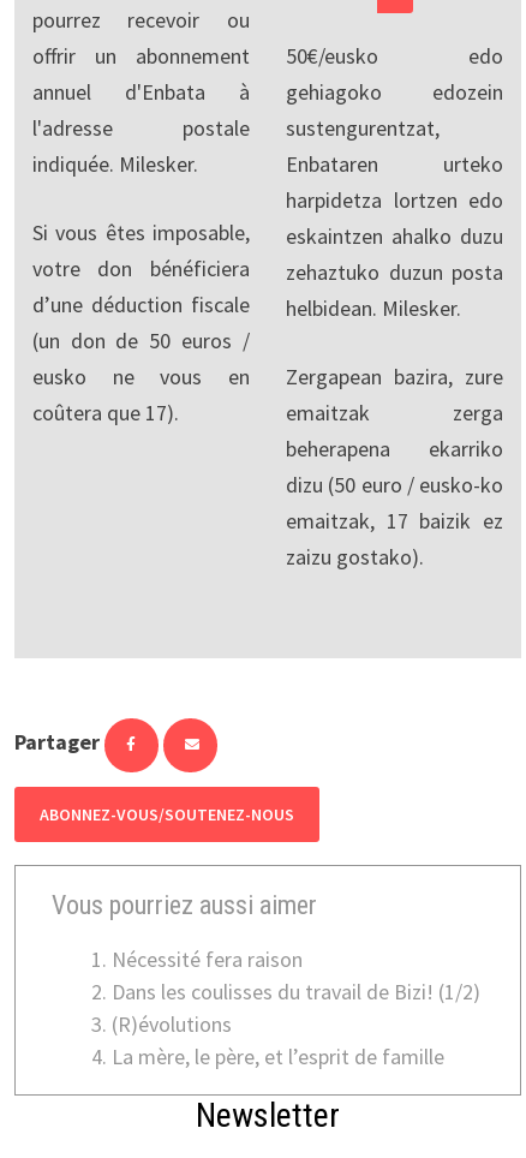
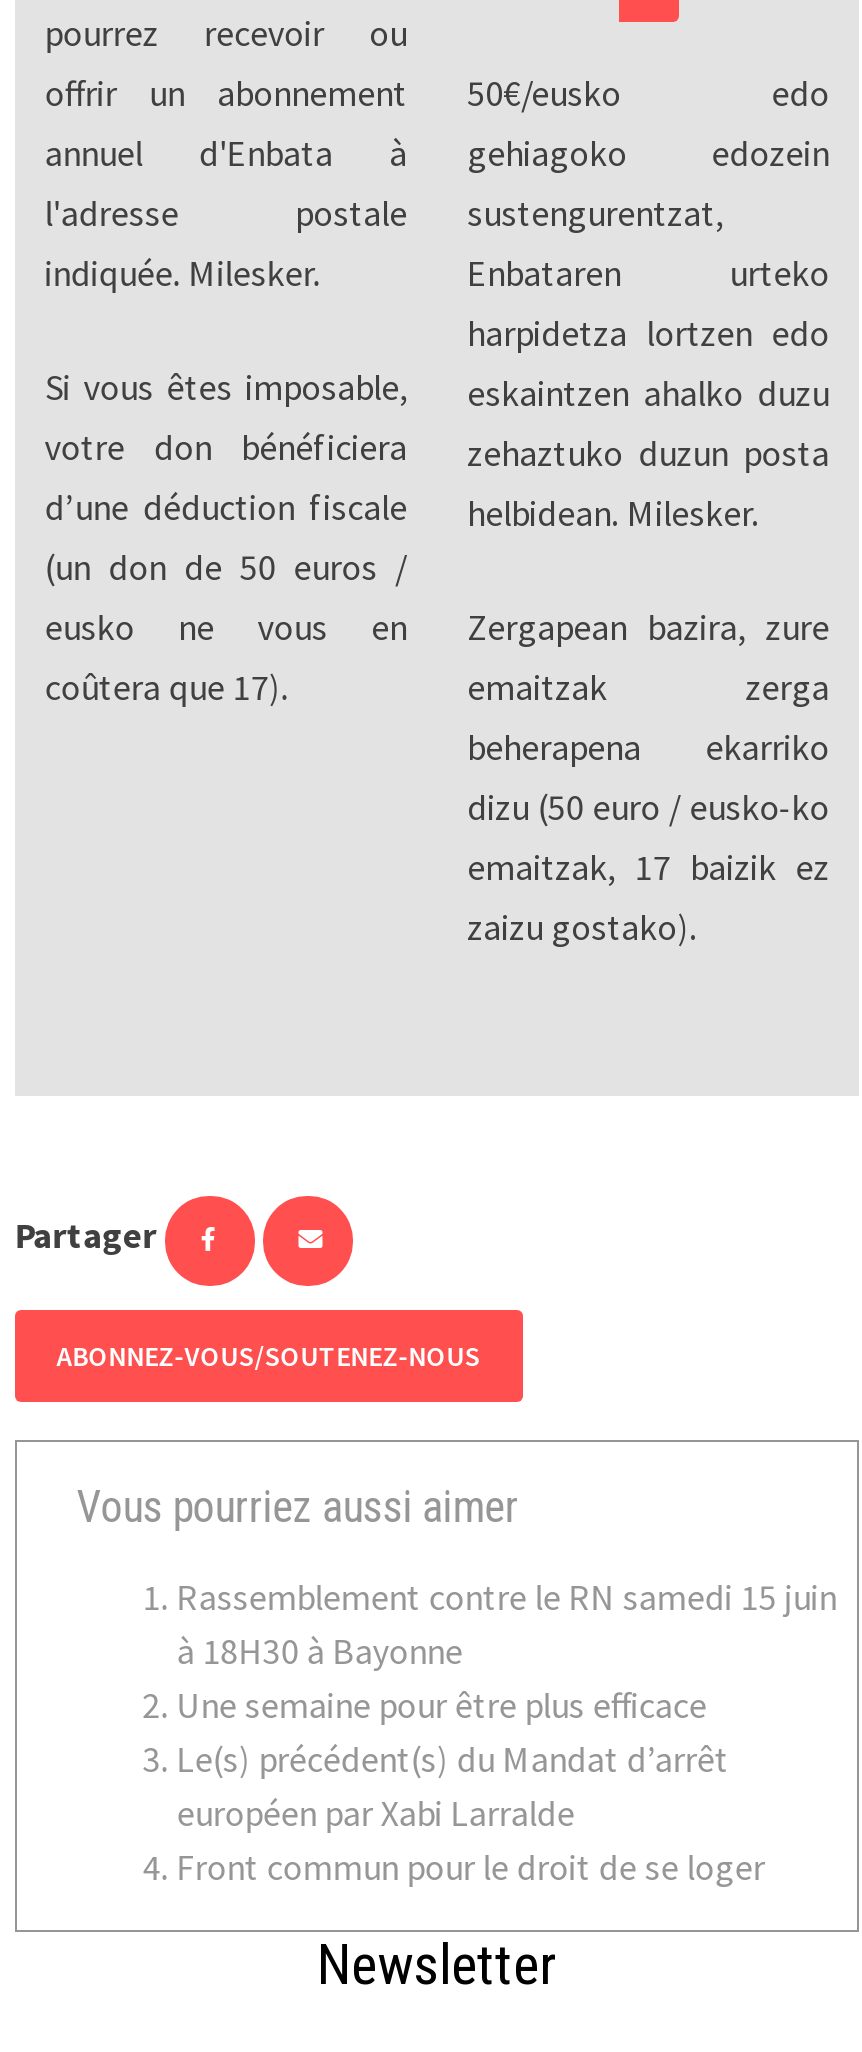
[111,946,480,1071] Nécessité fera raison | Dans les coulisses du travail de Bizi! (1/2) | (R)évolutions | La mère, le père, et l’esprit de famille -> [177,1574,837,1890] Rassemblement contre le RN samedi 15 juin | à 18H30 à Bayonne | Une semaine pour être plus efficace | Le(s) précédent(s) du Mandat d’arrêt | européen par Xabi Larralde | Front commun pour le droit de se loger

